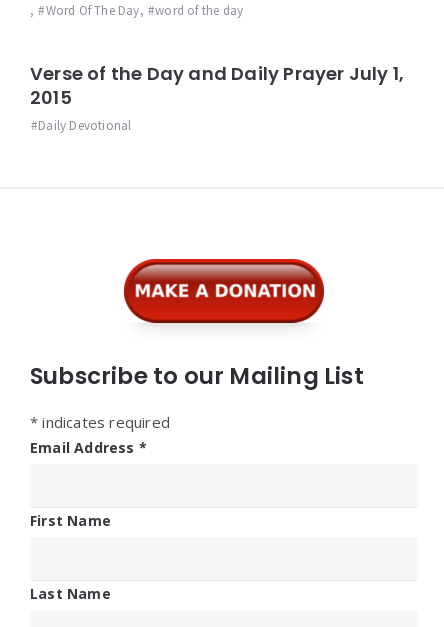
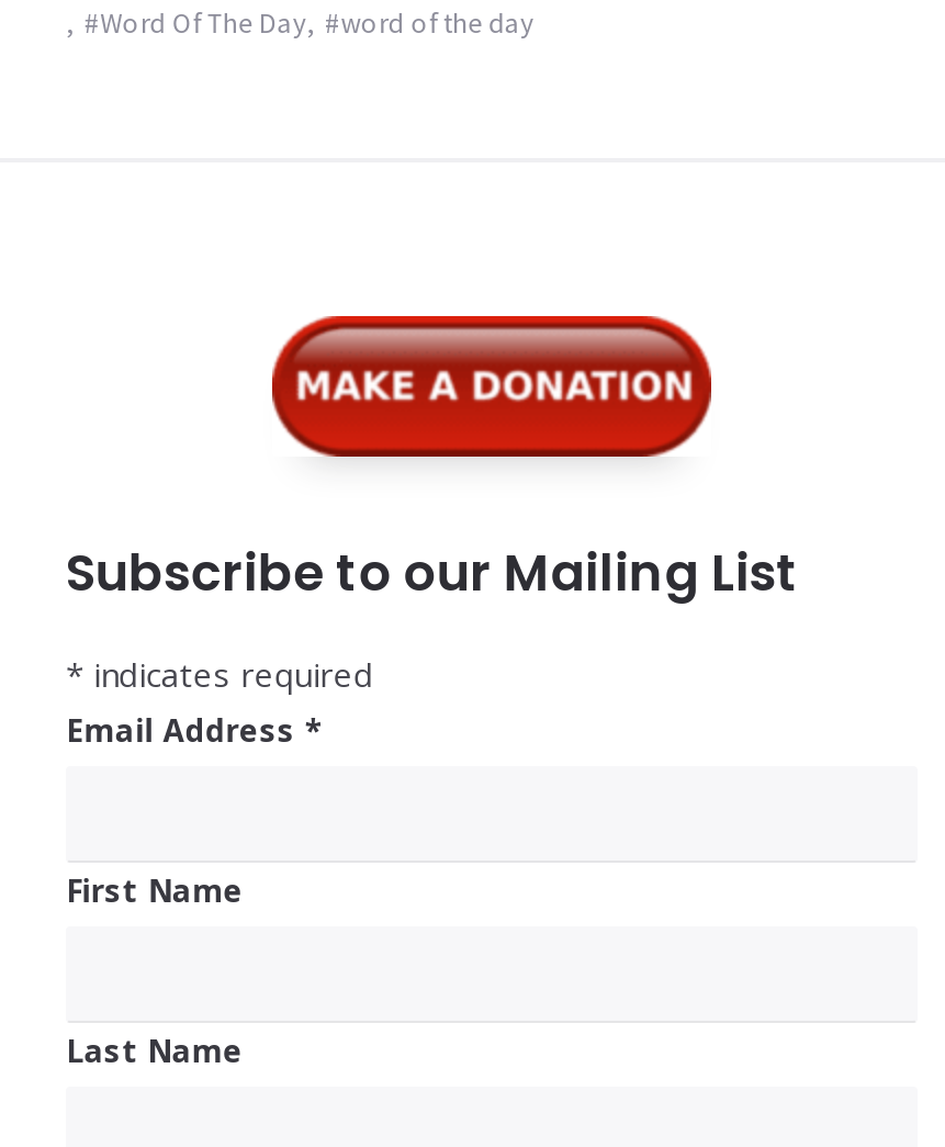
[30,61,404,134] Verse of the Day and Daily Prayer July 1, | 2015 | Daily Devotional -> none

